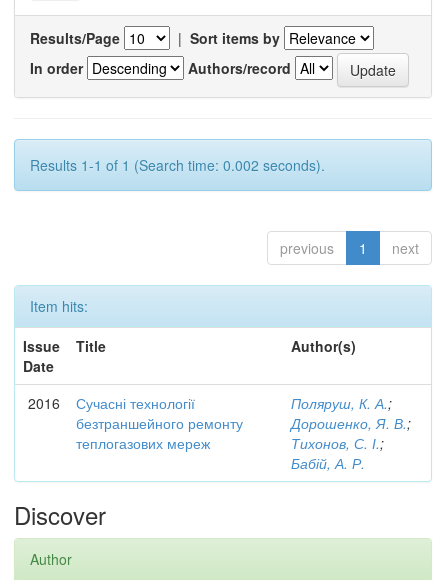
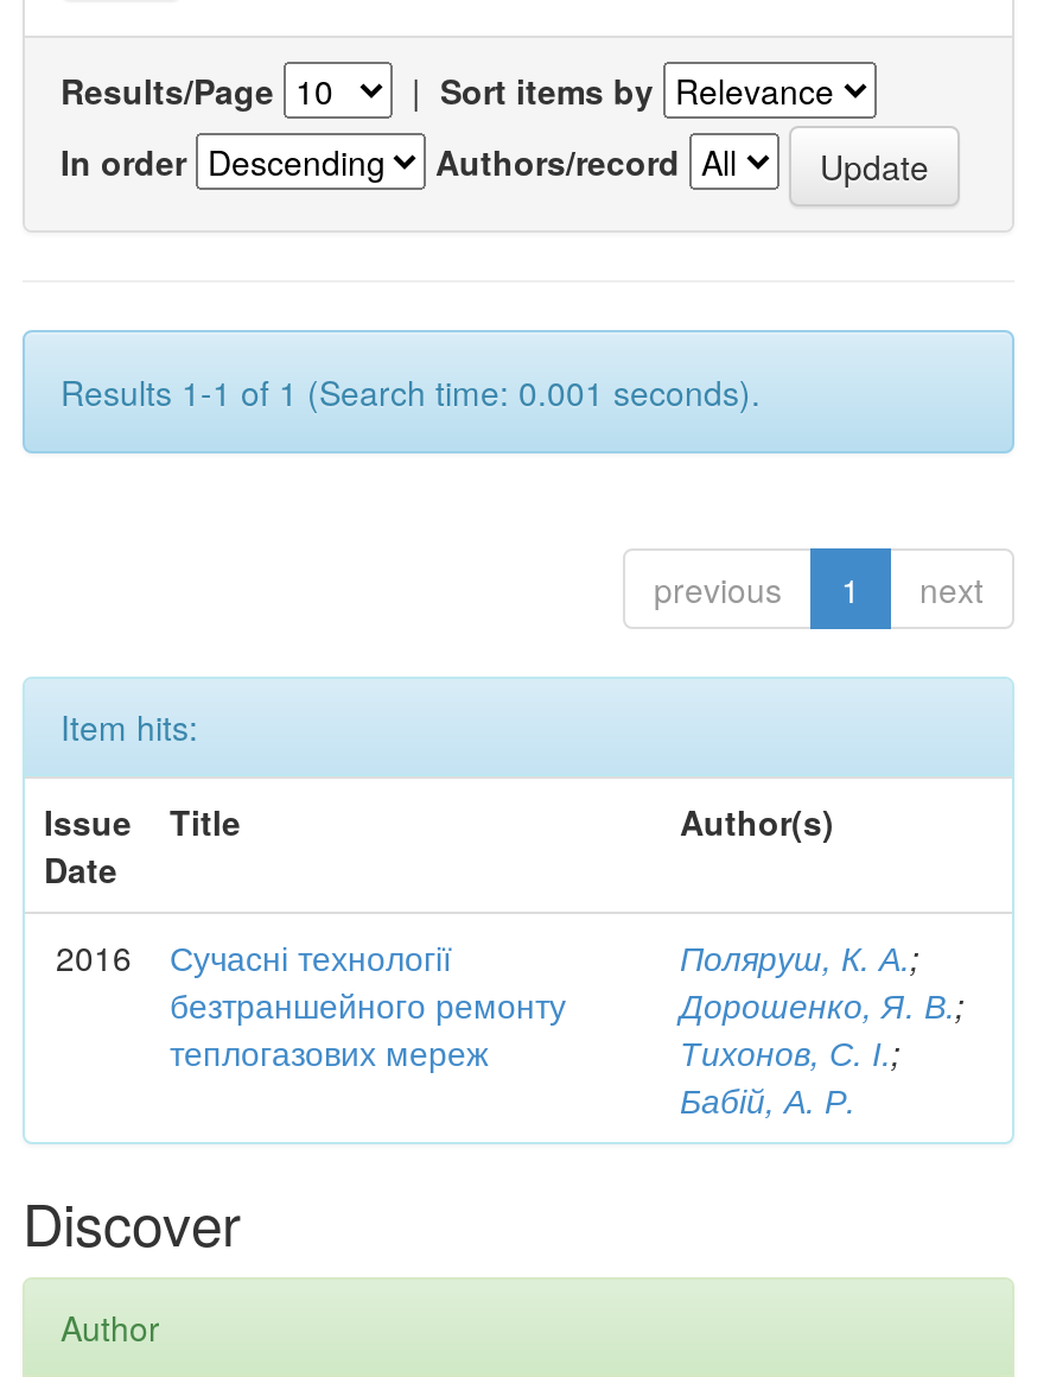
[30,155,325,175] Results 1-1 of 1 (Search time: 0.002 seconds). -> [61,368,761,415] Results 1-1 of 1 (Search time: 0.001 seconds).

